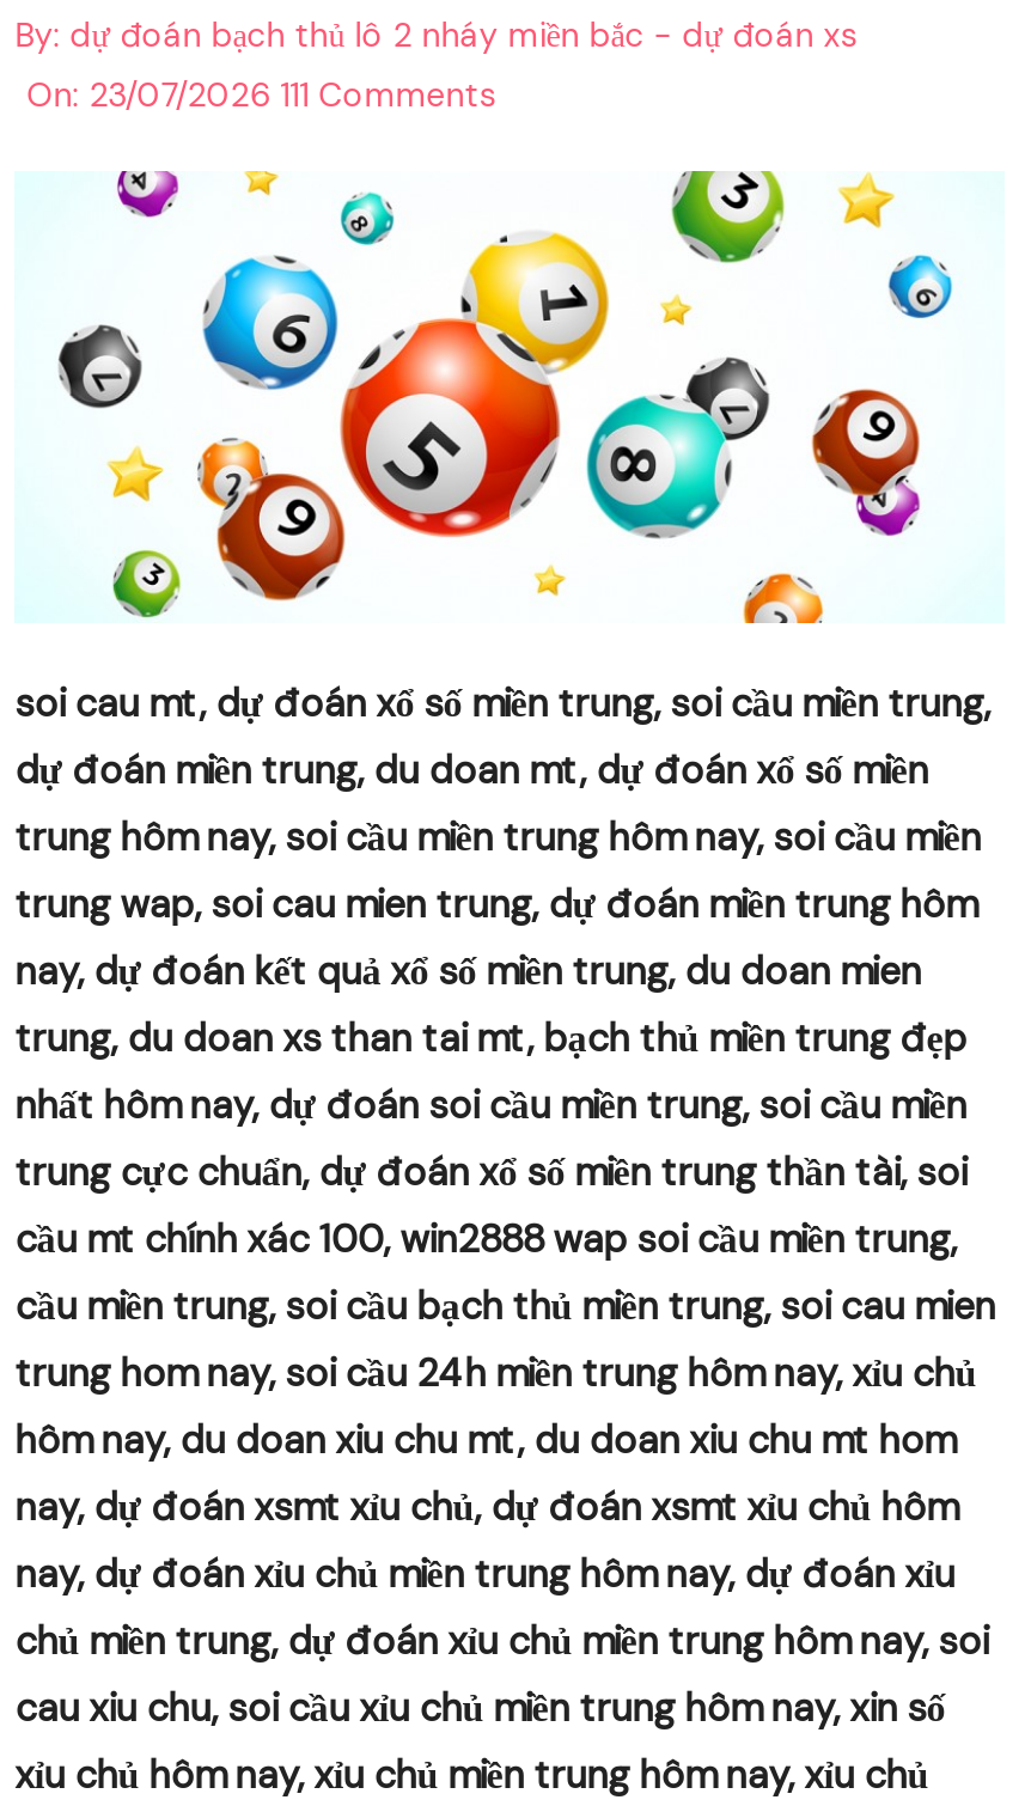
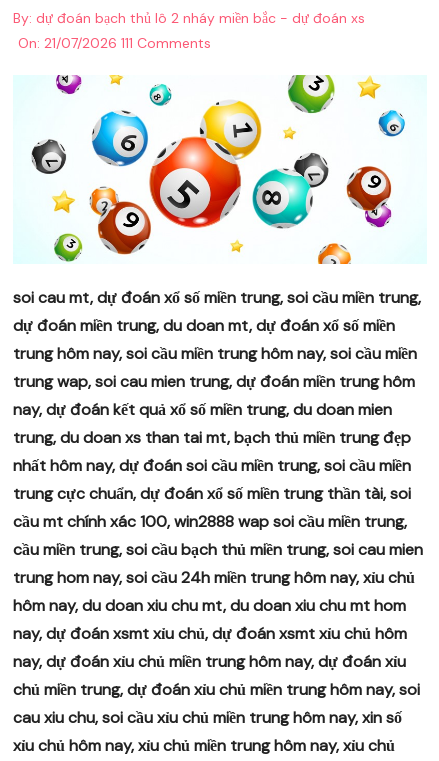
[27,73,496,116] On: 23/07/2026 111 Comments -> [18,34,211,52] On: 21/07/2026 111 Comments

